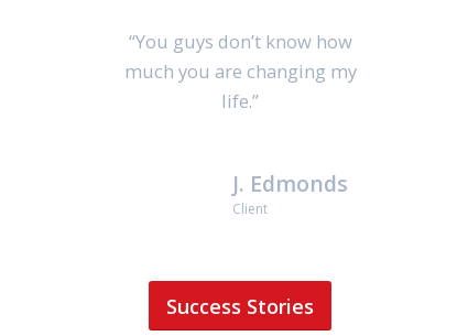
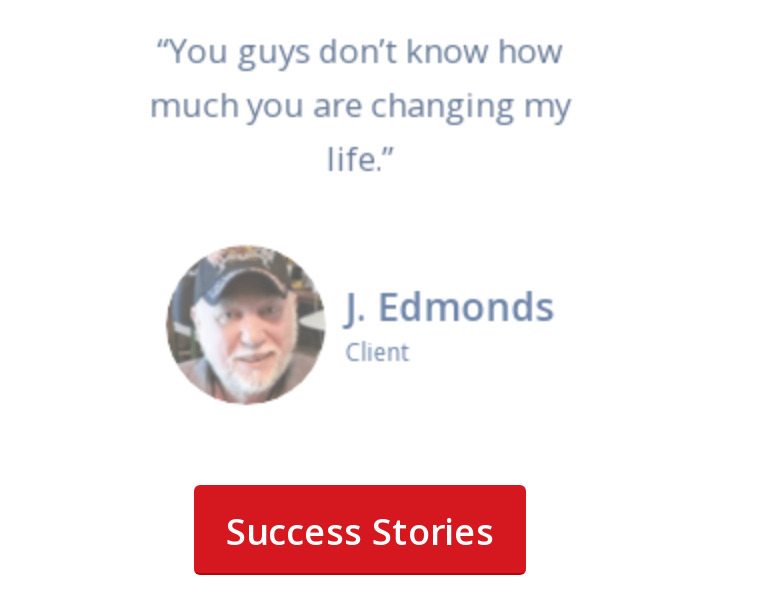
none -> [164,245,326,407] [image]

